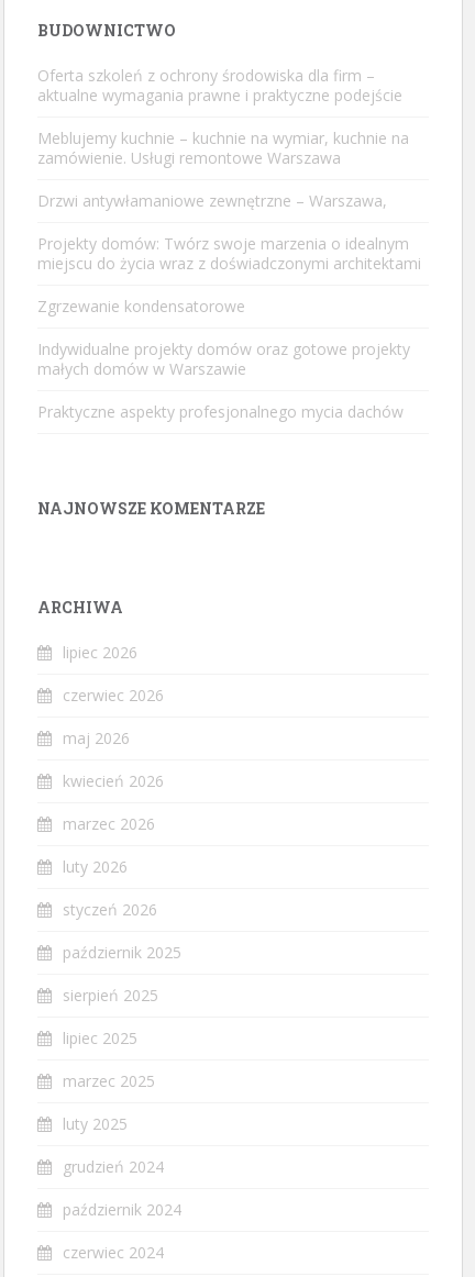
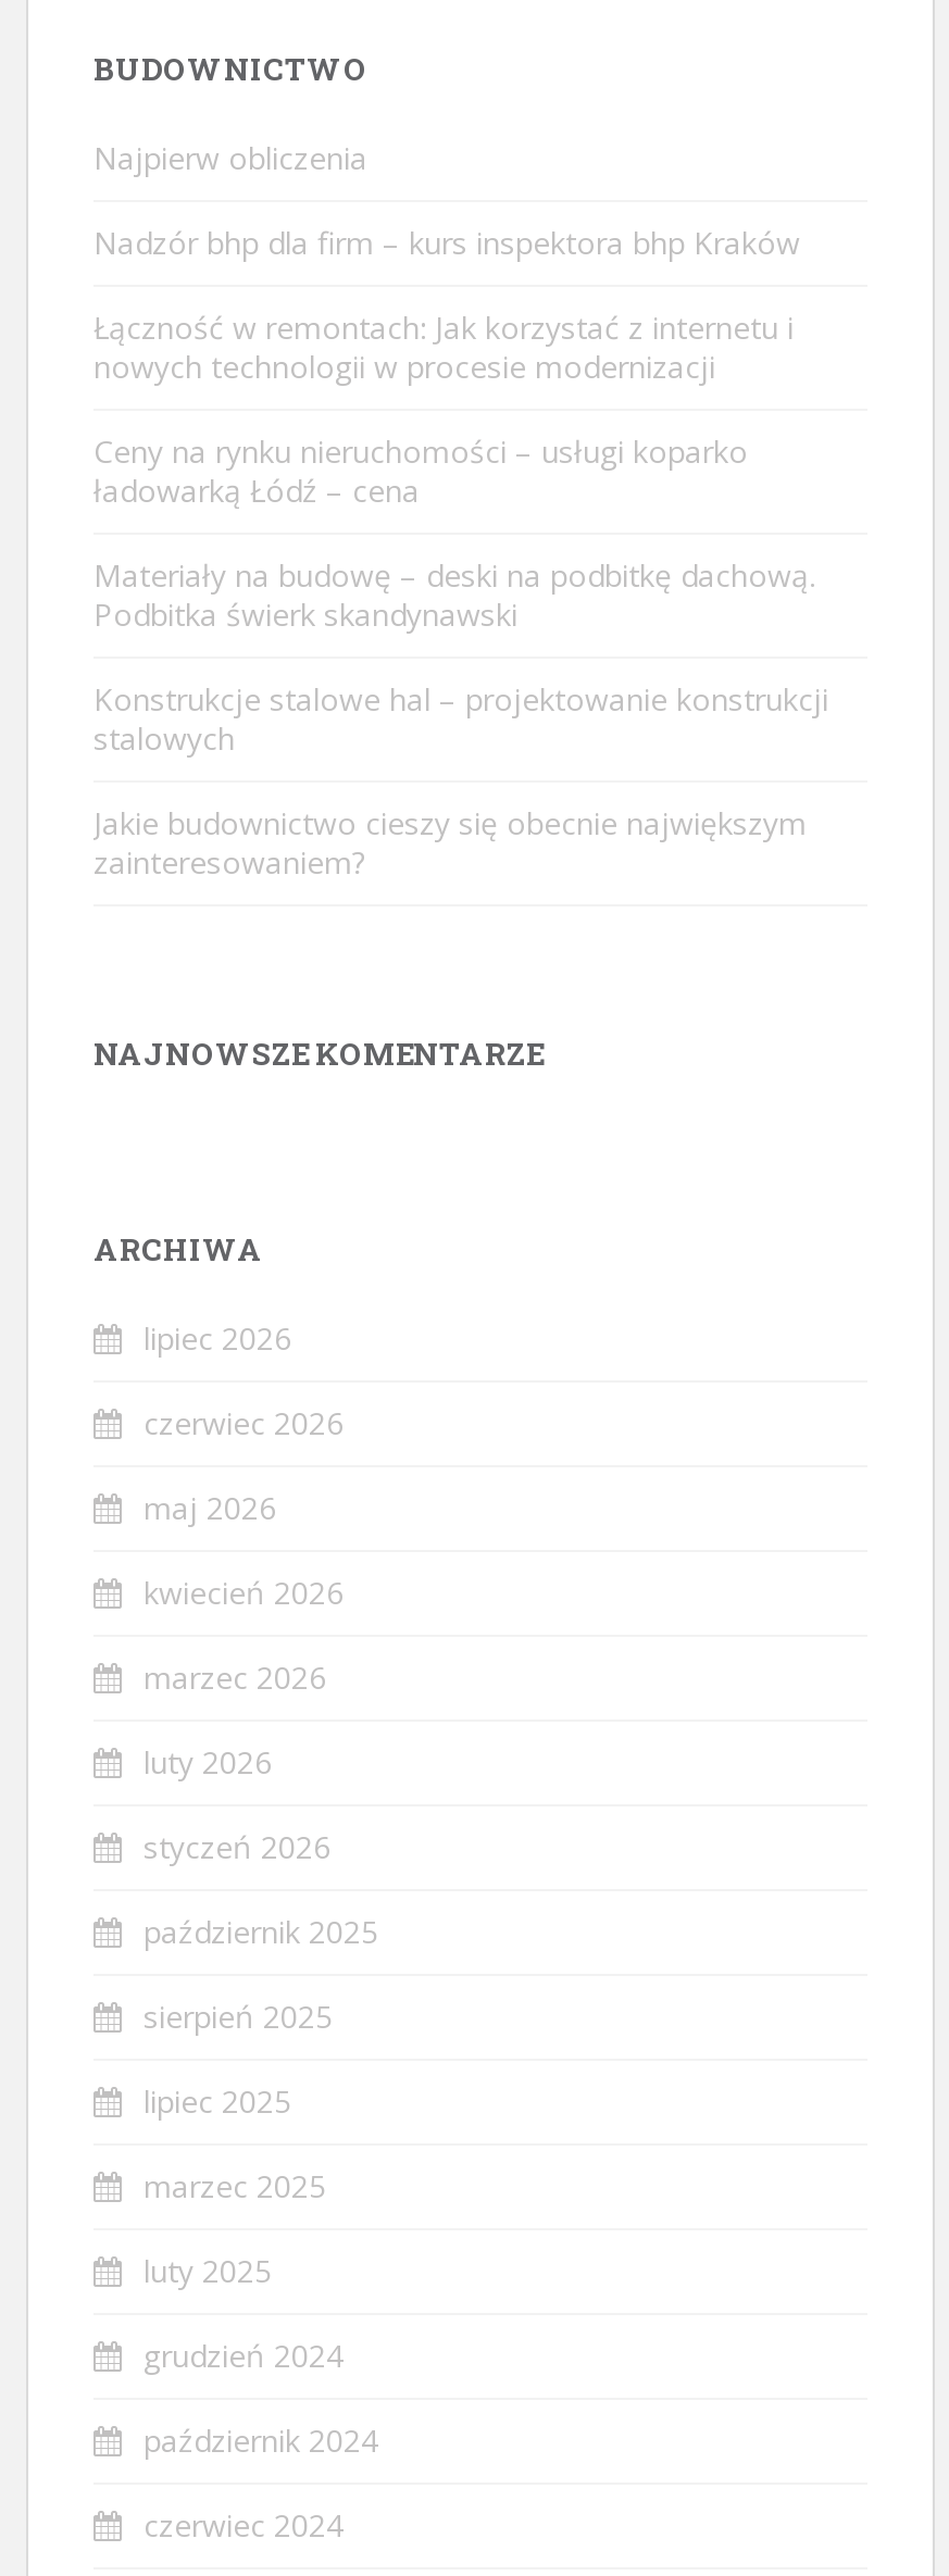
[37,65,402,106] Oferta szkoleń z ochrony środowiska dla firm – | aktualne wymagania prawne i praktyczne podejście -> [93,138,367,179] Najpierw obliczenia
[37,128,409,169] Meblujemy kuchnie – kuchnie na wymiar, kuchnie na | zamówienie. Usługi remontowe Warszawa -> [93,223,800,264] Nadzór bhp dla firm – kurs inspektora bhp Kraków
[37,191,387,211] Drzwi antywłamaniowe zewnętrzne – Warszawa, -> [93,307,794,388] Łączność w remontach: Jak korzystać z internetu i | nowych technologii w procesie modernizacji
[37,233,421,274] Projekty domów: Twórz swoje marzenia o idealnym | miejscu do życia wraz z doświadczonymi architektami -> [93,431,748,512] Ceny na rynku nieruchomości – usługi koparko | ładowarką Łódź – cena
[37,296,245,317] Zgrzewanie kondensatorowe -> [93,555,815,636] Materiały na budowę – deski na podbitkę dachową. | Podbitka świerk skandynawski
[37,339,410,380] Indywidualne projekty domów oraz gotowe projekty | małych domów w Warszawie -> [93,679,828,760] Konstrukcje stalowe hal – projektowanie konstrukcji | stalowych
[37,402,404,422] Praktyczne aspekty profesjonalnego mycia dachów -> [93,803,807,883] Jakie budownictwo cieszy się obecnie największym | zainteresowaniem?

